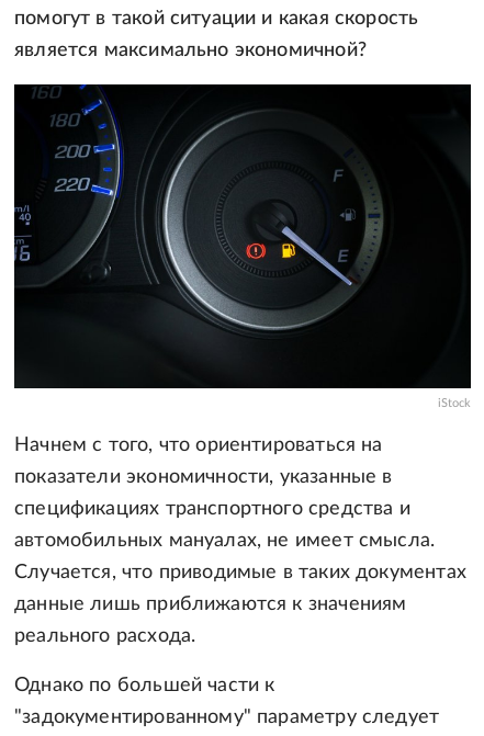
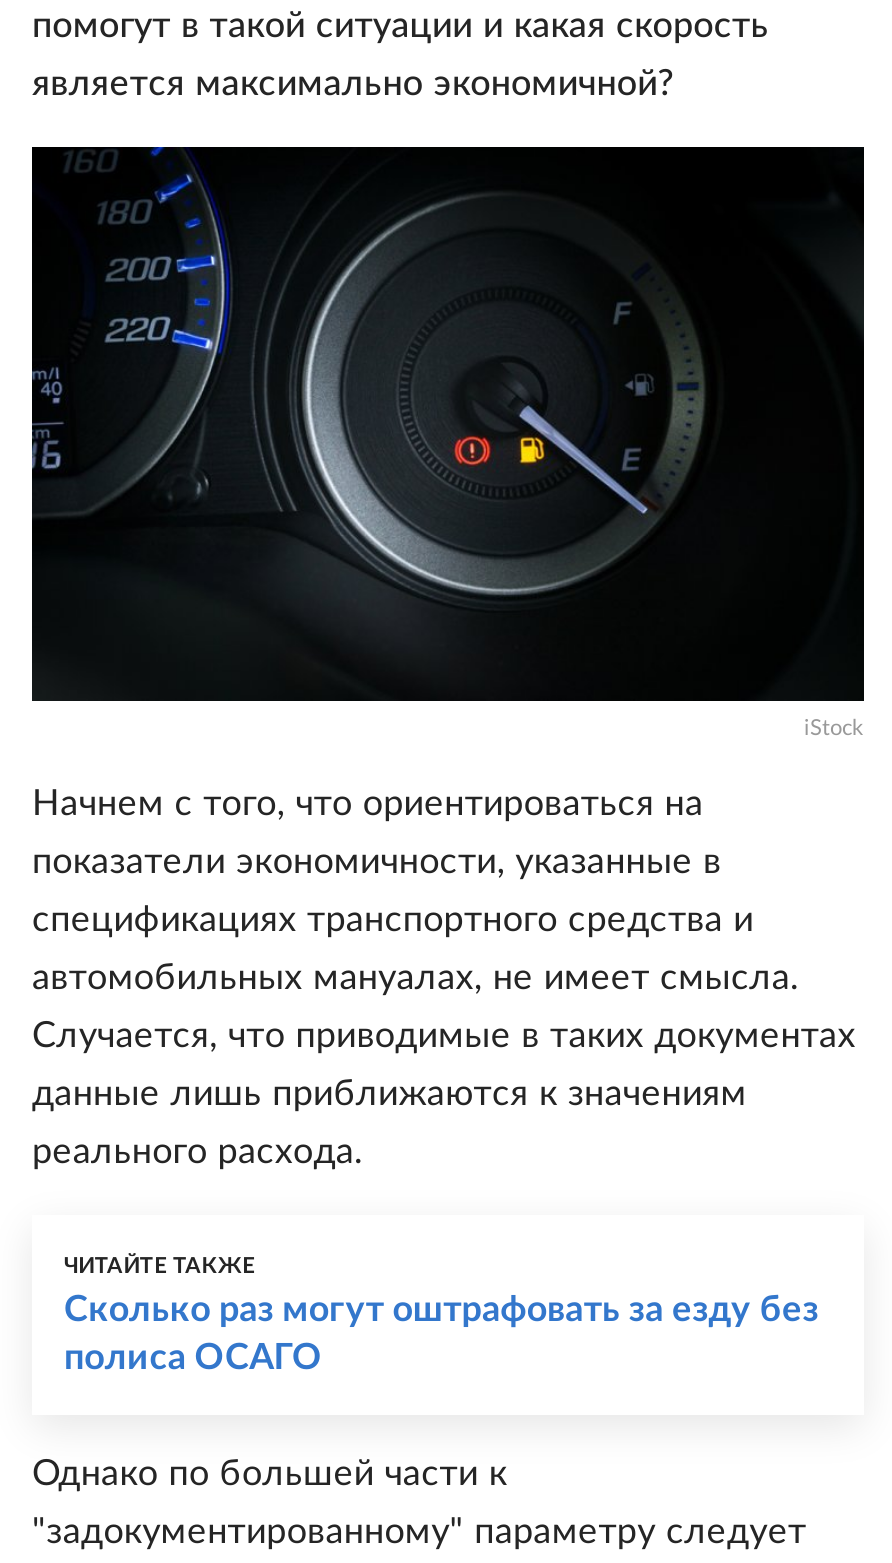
none -> [64,1256,819,1378] ЧИТАЙТЕ ТАКЖЕ | Сколько раз могут оштрафовать за езду без | полиса ОСАГО

